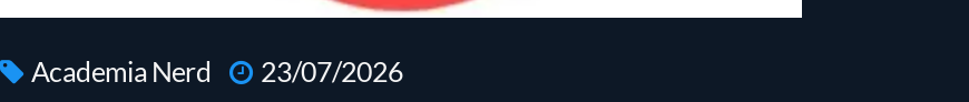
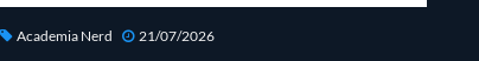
[31,55,403,88] Academia Nerd 23/07/2026 -> [17,27,215,44] Academia Nerd 21/07/2026

